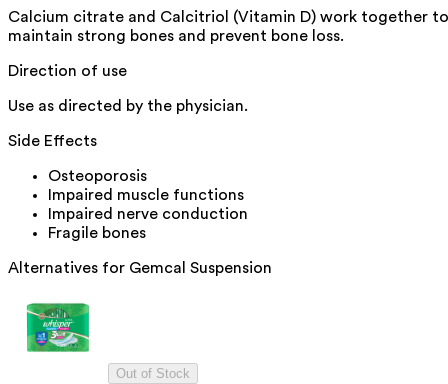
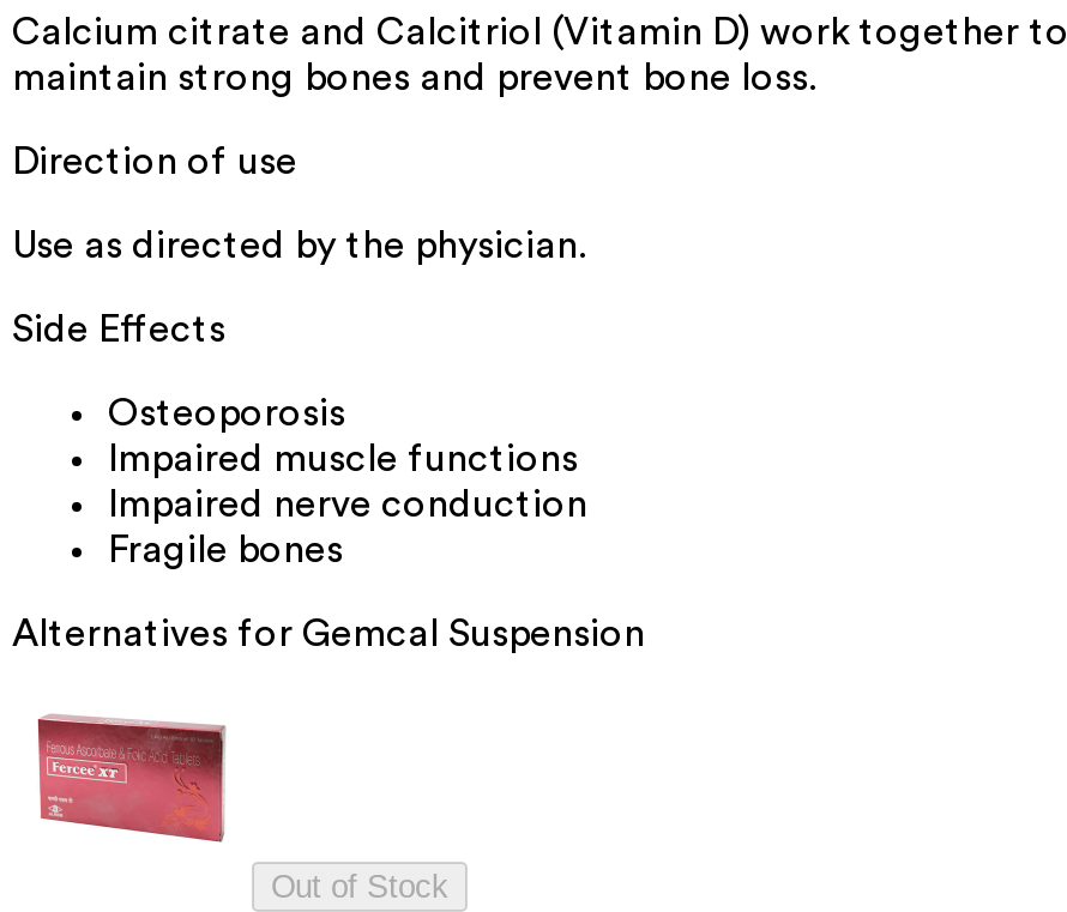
[19,302,97,355] [image] -> [36,713,228,845] [image]

